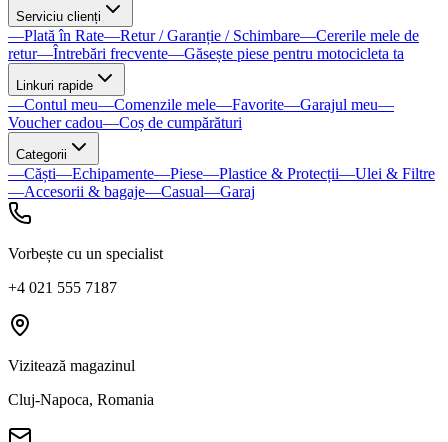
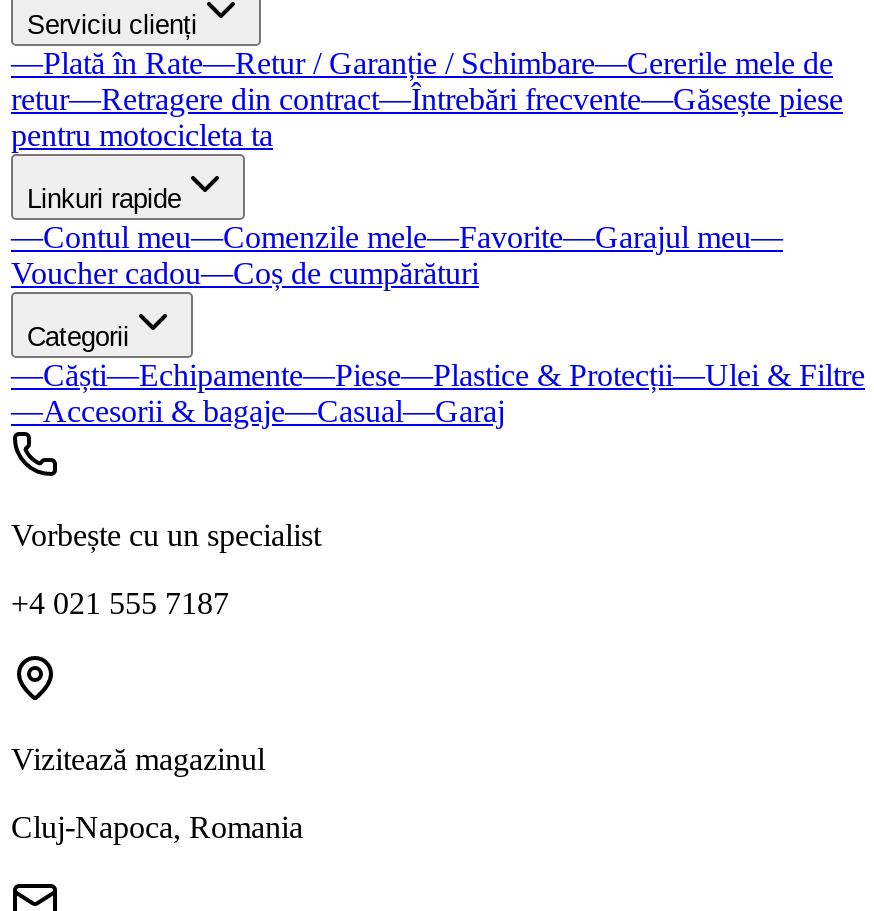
[8,45,404,62] retur—Întrebări frecvente—Găsește piese pentru motocicleta ta -> [11,81,843,151] retur—Retragere din contract—Întrebări frecvente—Găsește piese | pentru motocicleta ta

